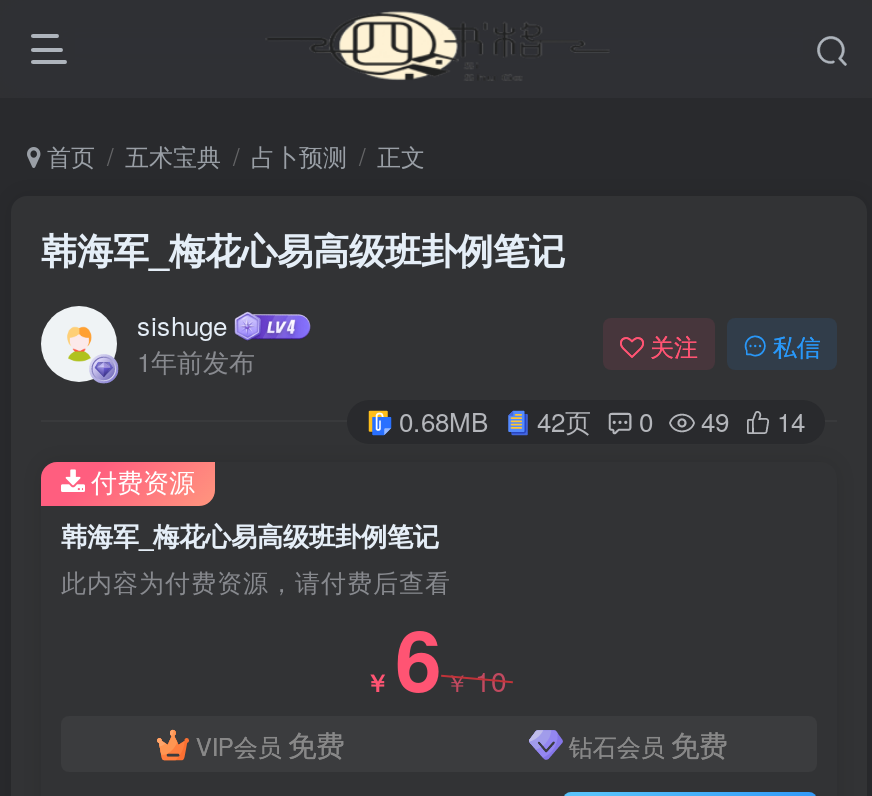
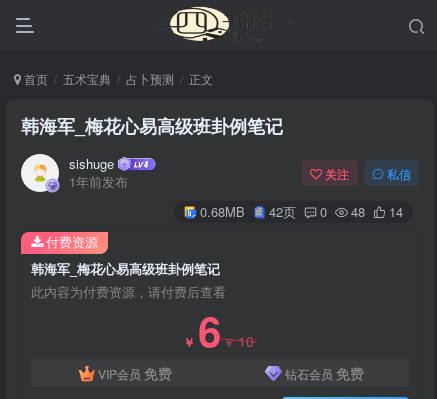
[399,402,805,440] 0.68MB 42页 0 49 14 -> [200,202,403,221] 0.68MB 42页 0 48 14

